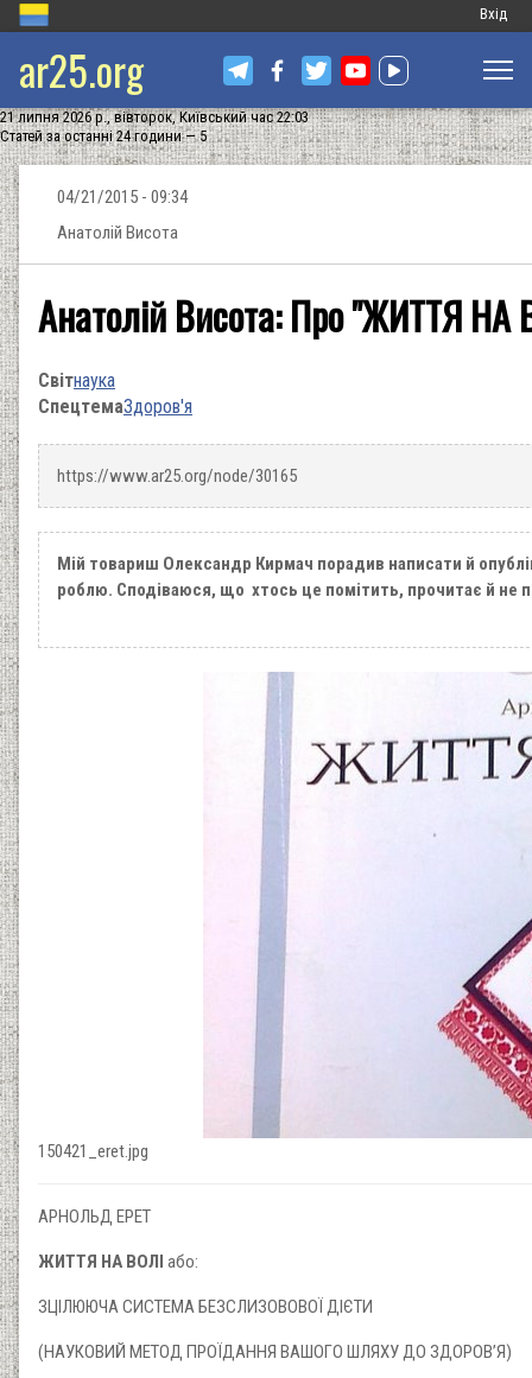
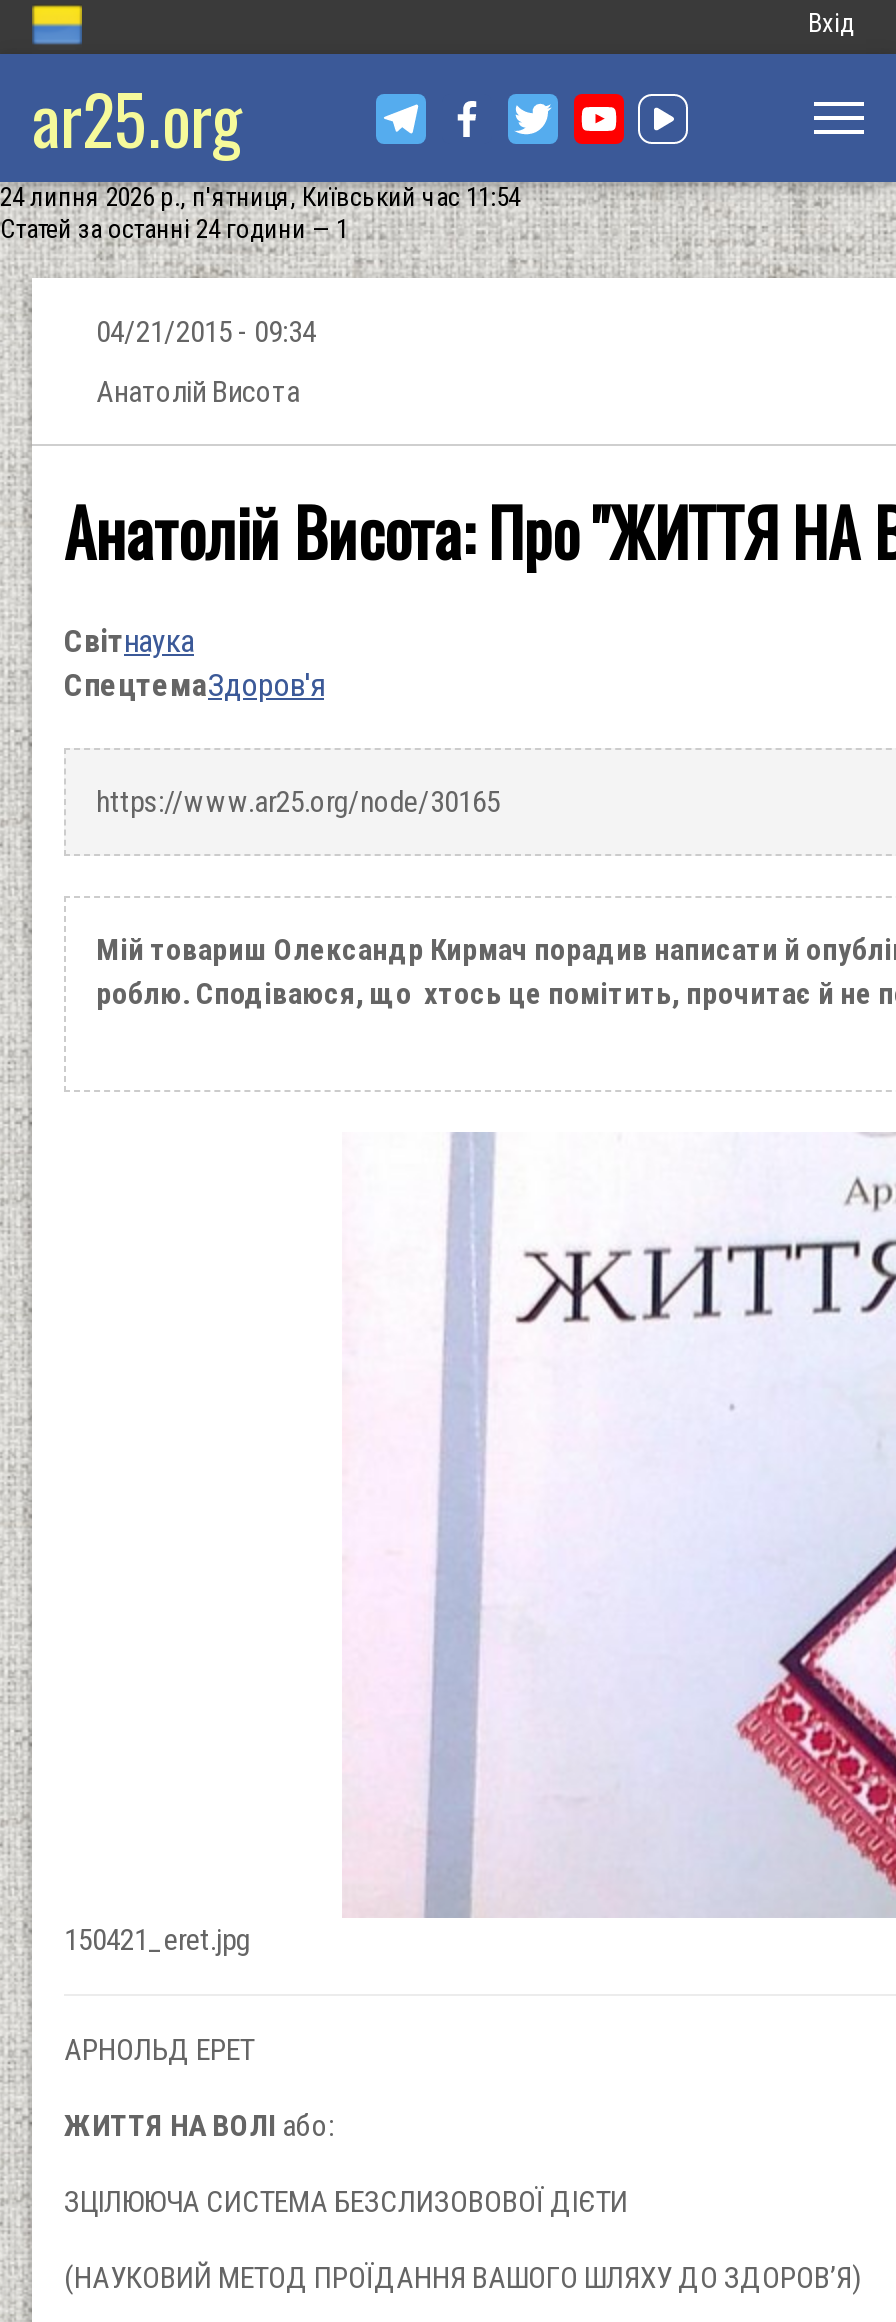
[0,108,309,126] 21 липня 2026 р., вівторок, Київський час 22:03 -> [0,182,520,212] 24 липня 2026 р., п'ятниця, Київський час 11:54
[0,127,207,145] Статей за останні 24 години — 5 -> [0,214,348,244] Статей за останні 24 години — 1

